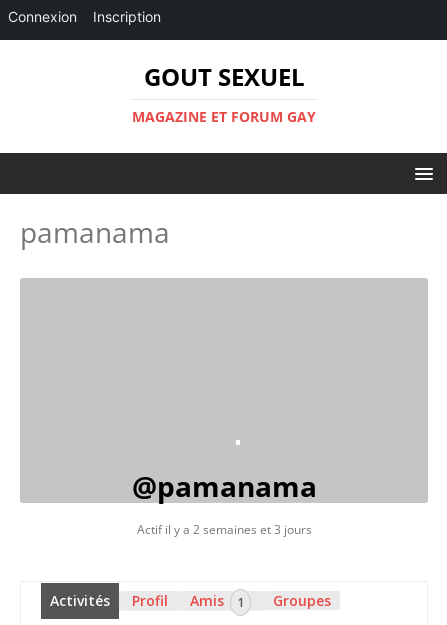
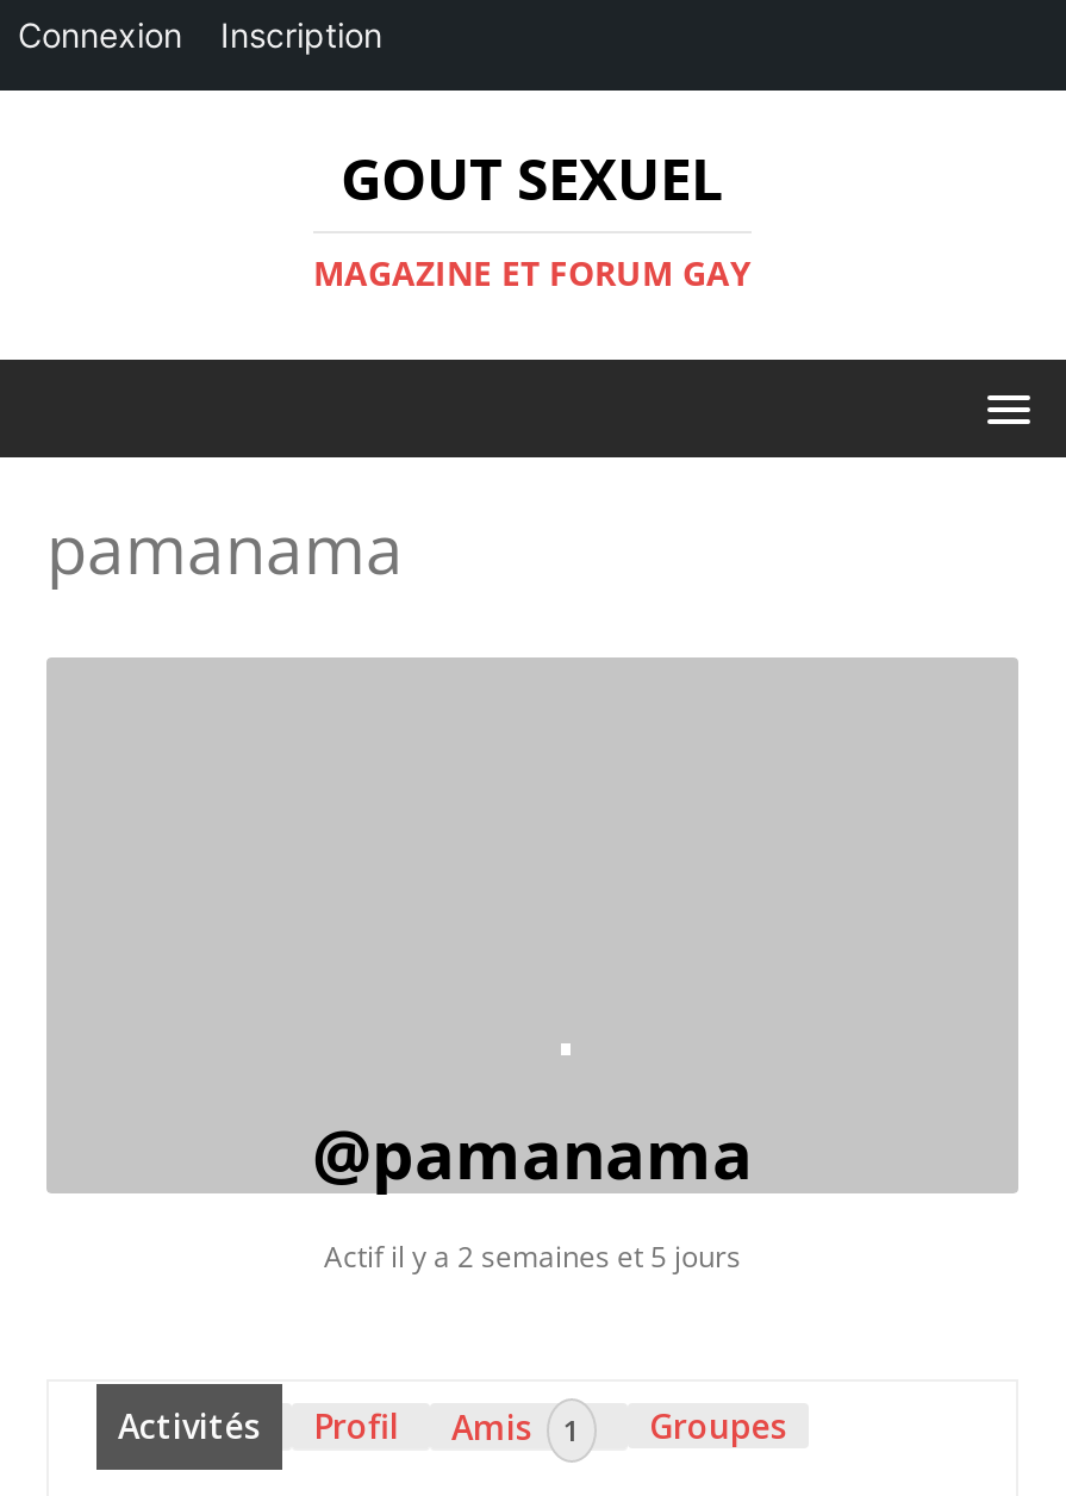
[136,521,311,538] Actif il y a 2 semaines et 3 jours -> [324,1236,741,1277] Actif il y a 2 semaines et 5 jours

